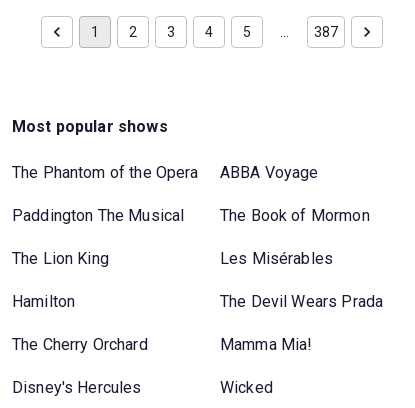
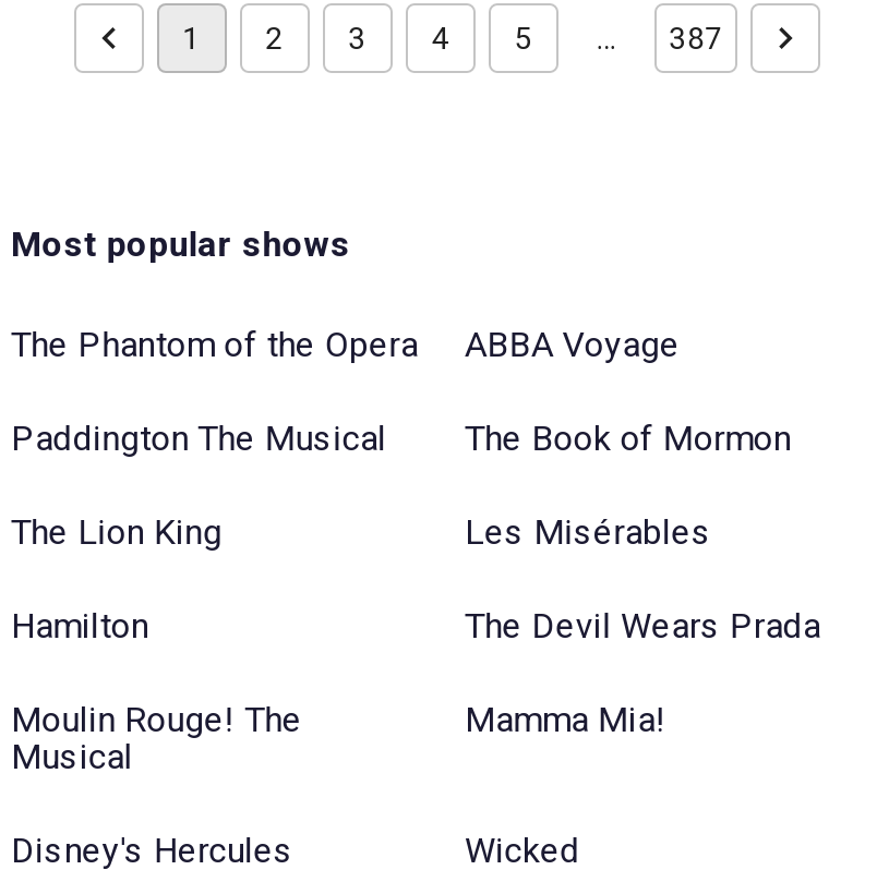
[12,335,148,354] The Cherry Orchard -> [11,699,302,777] Moulin Rouge! The | Musical

